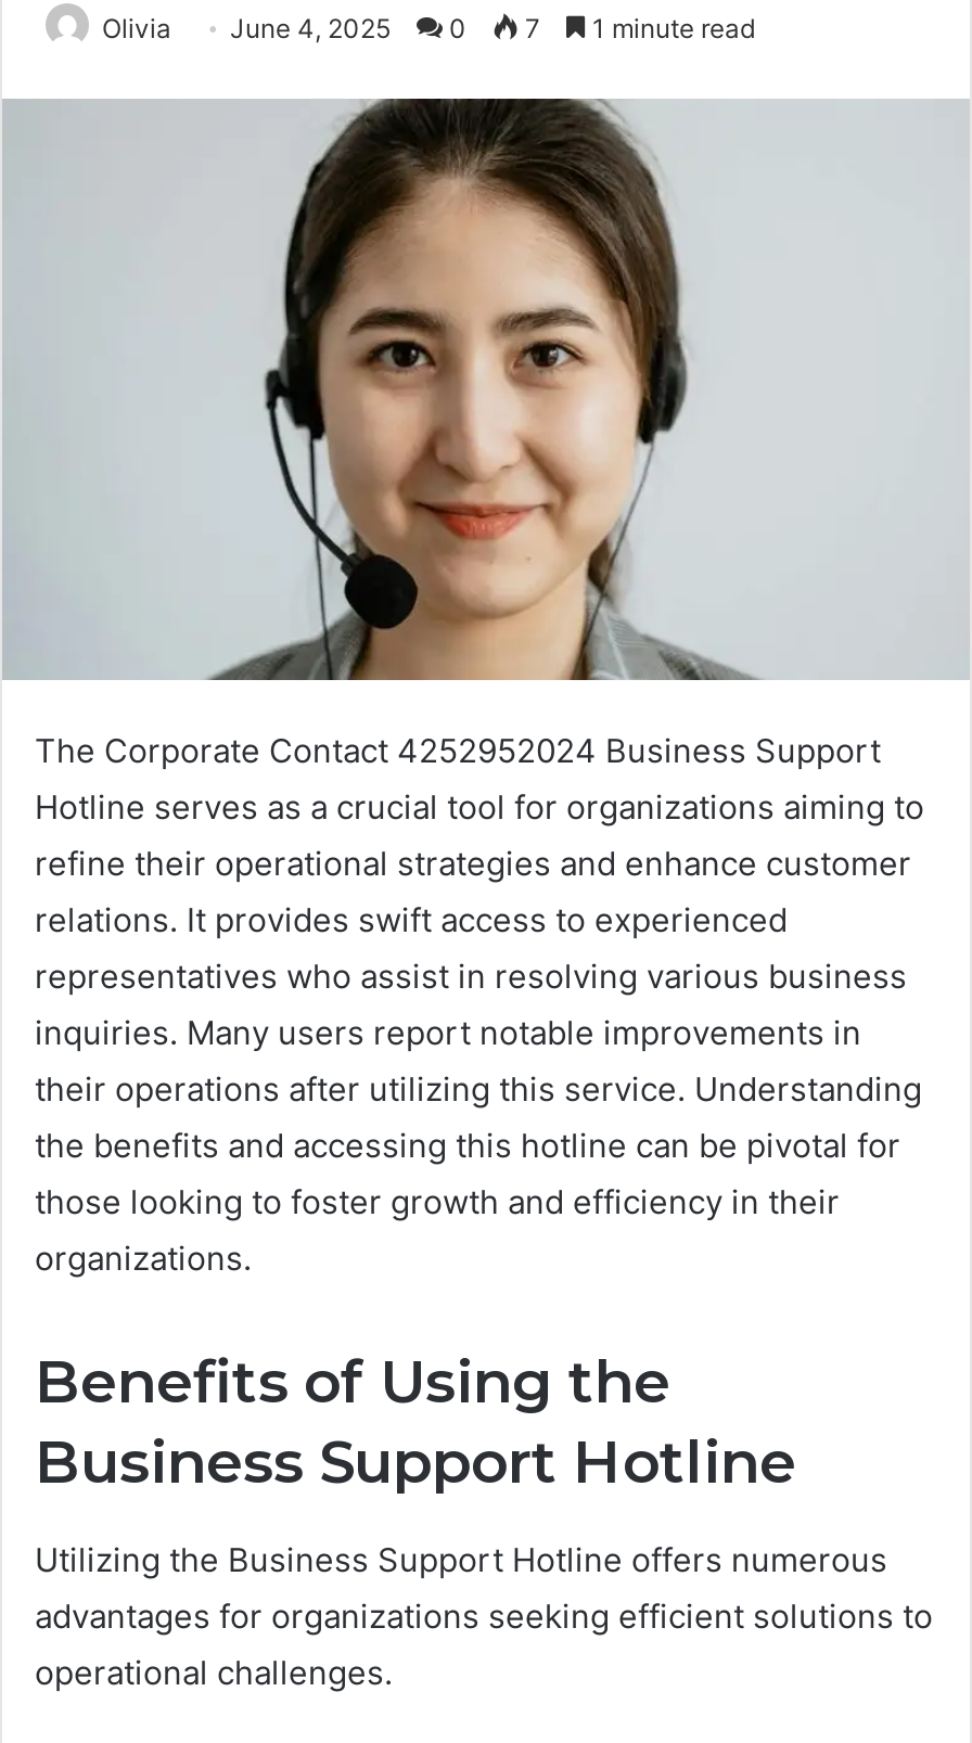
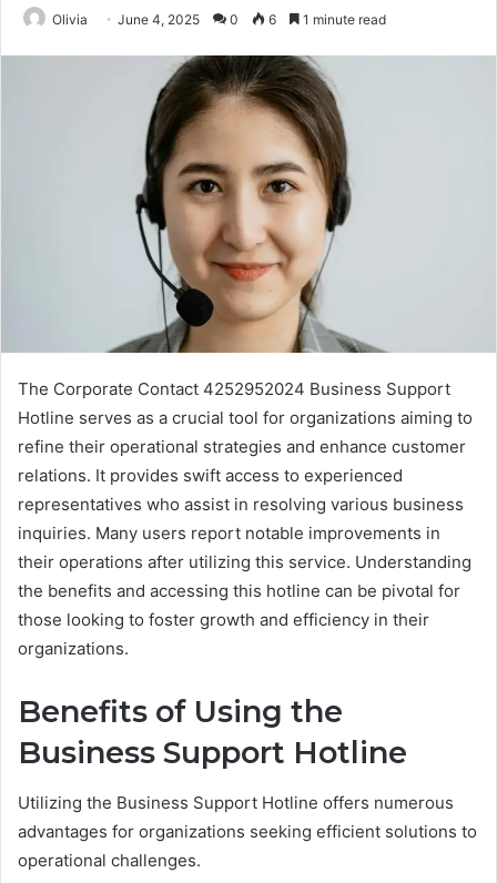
[102,11,755,44] Olivia June 4, 2025 0 7 1 minute read -> [52,11,386,27] Olivia June 4, 2025 0 6 1 minute read

